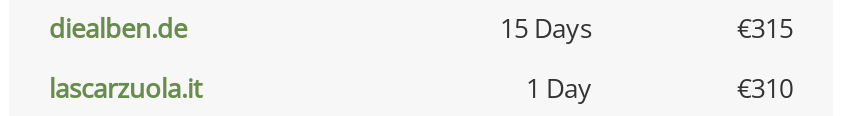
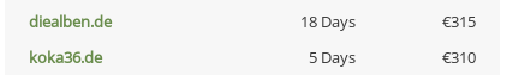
[500,10,592,46] 15 Days -> [300,11,355,32] 18 Days
[49,70,592,106] lascarzuola.it | 1 Day -> [29,46,355,68] koka36.de | 5 Days

